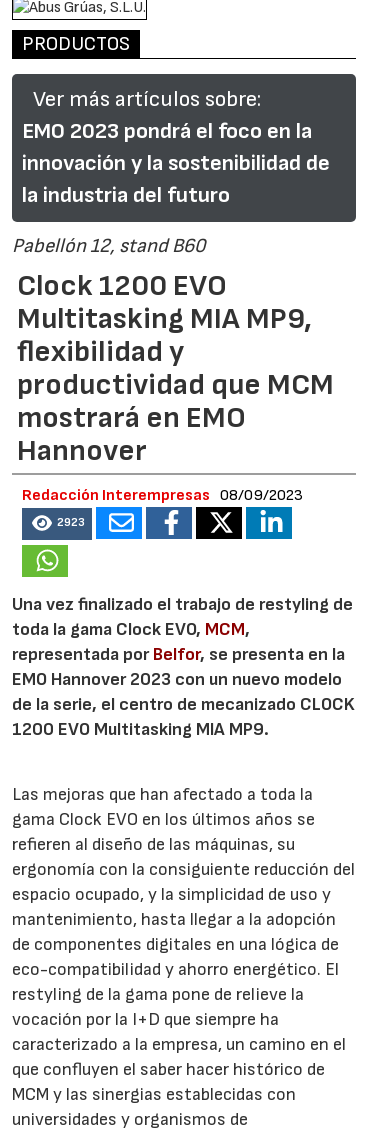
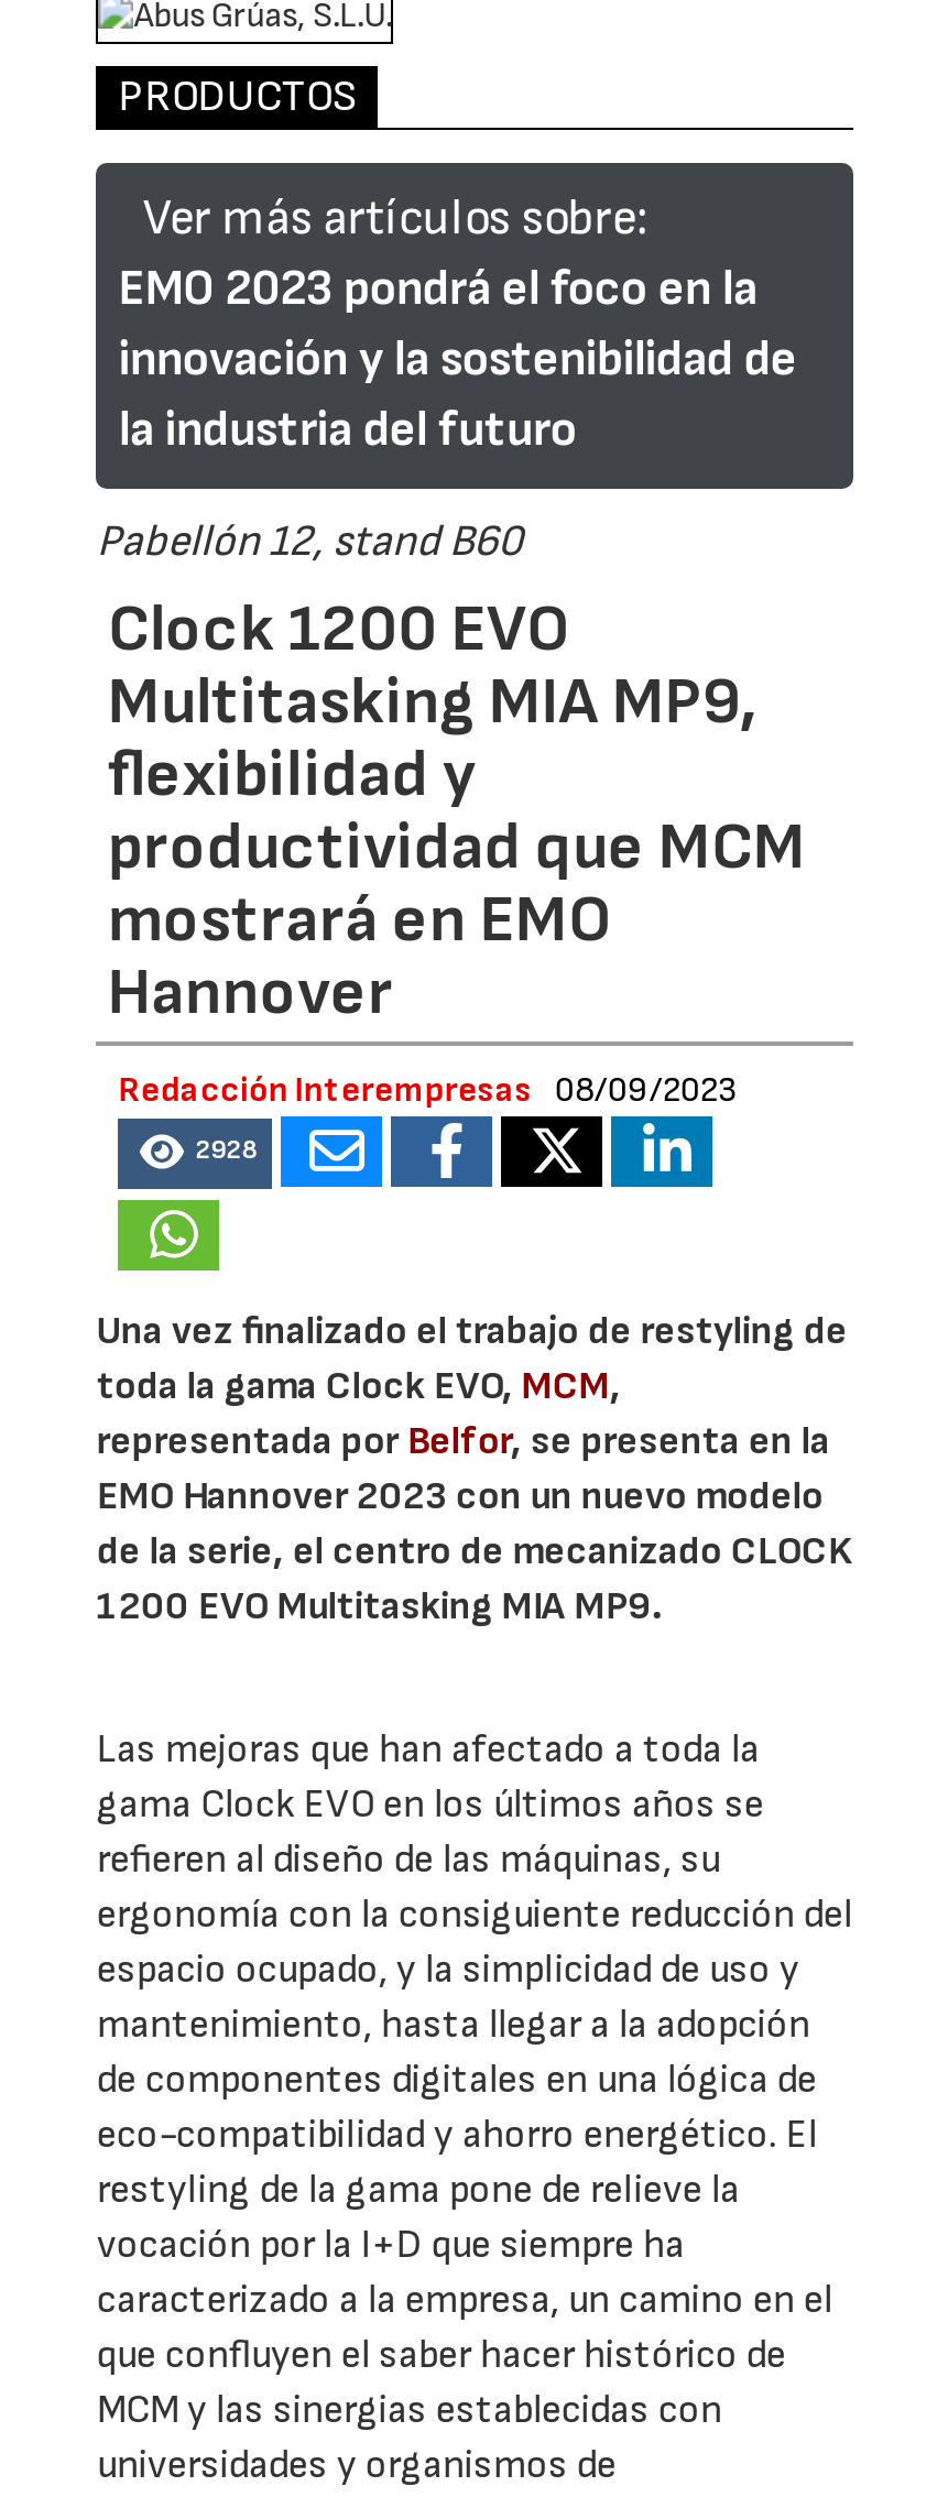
[57,515,85,530] 2923 -> [196,1134,260,1167] 2928

